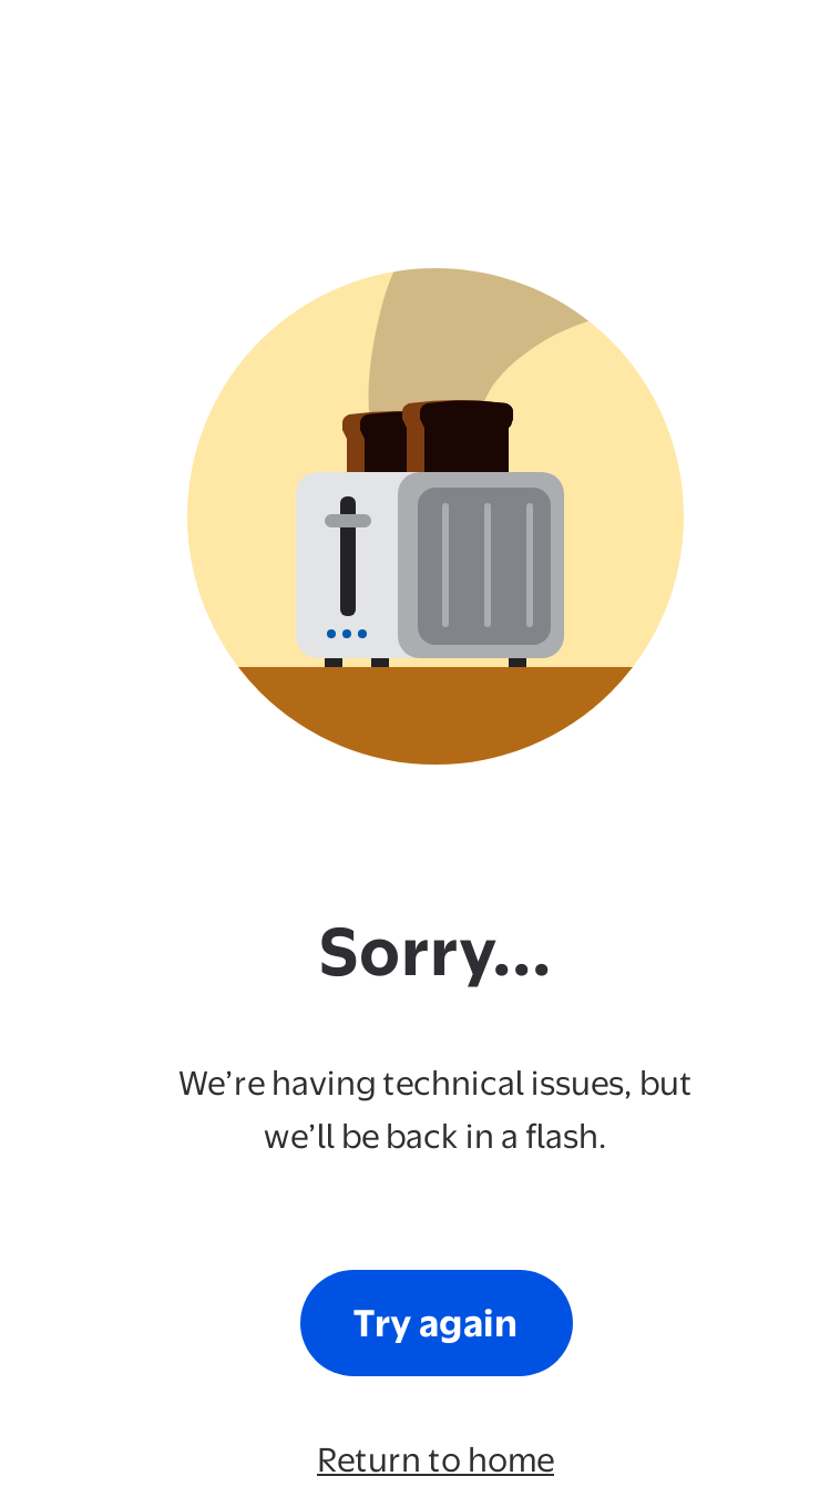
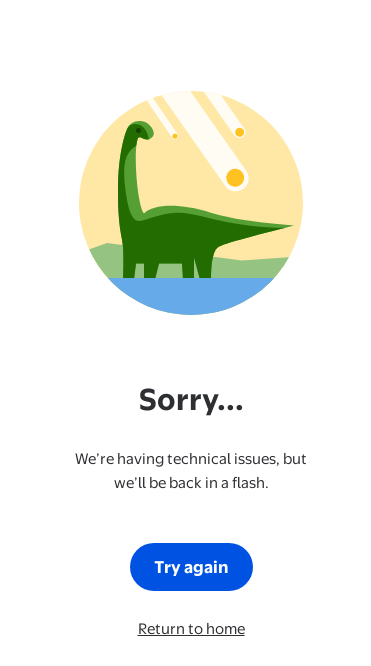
[212,268,655,767] [image] -> [89,92,293,316] [image]

